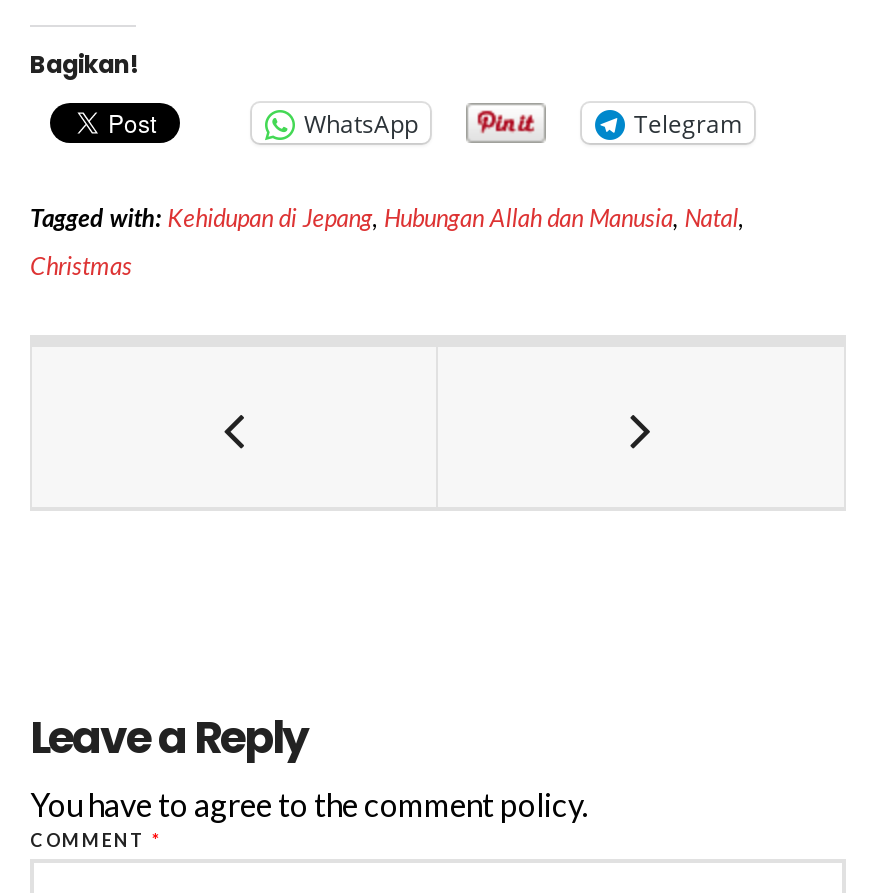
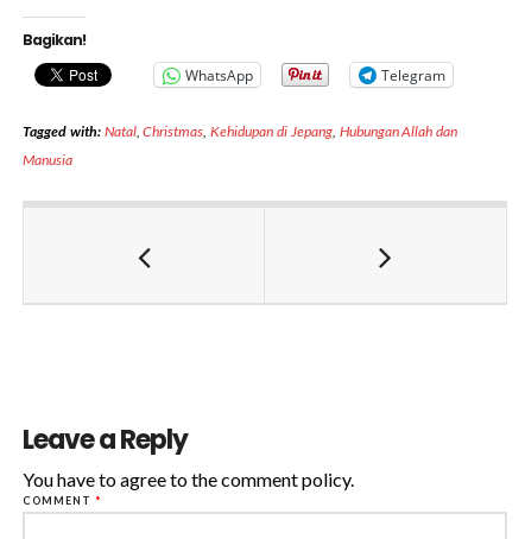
[30,204,745,234] Tagged with: Kehidupan di Jepang, Hubungan Allah dan Manusia, Natal, -> [23,123,458,141] Tagged with: Natal, Christmas, Kehidupan di Jepang, Hubungan Allah dan
[30,252,132,282] Christmas -> [23,151,72,169] Manusia

